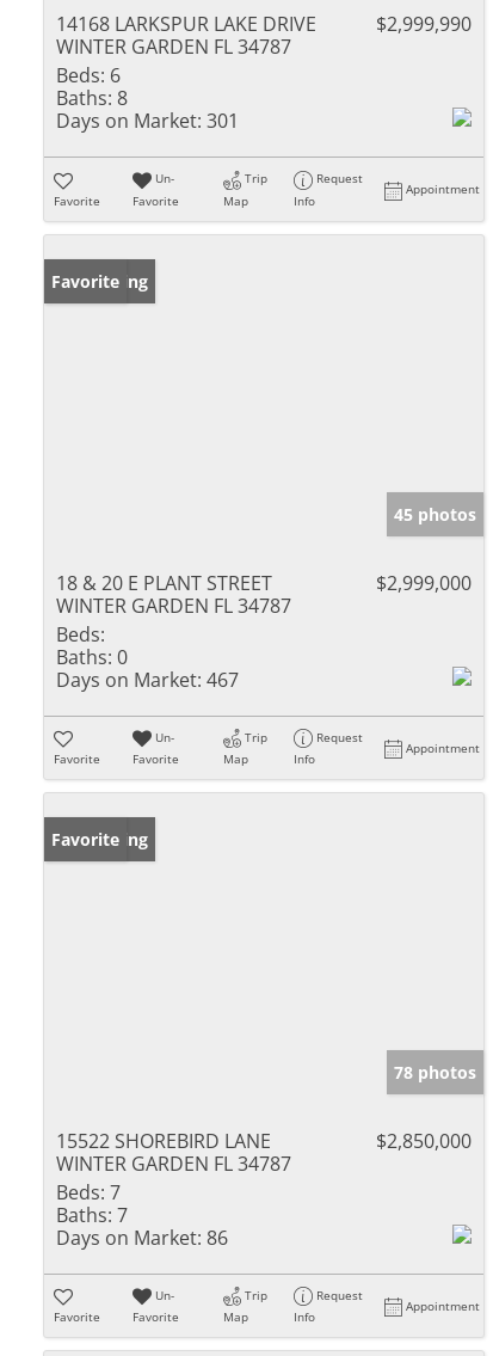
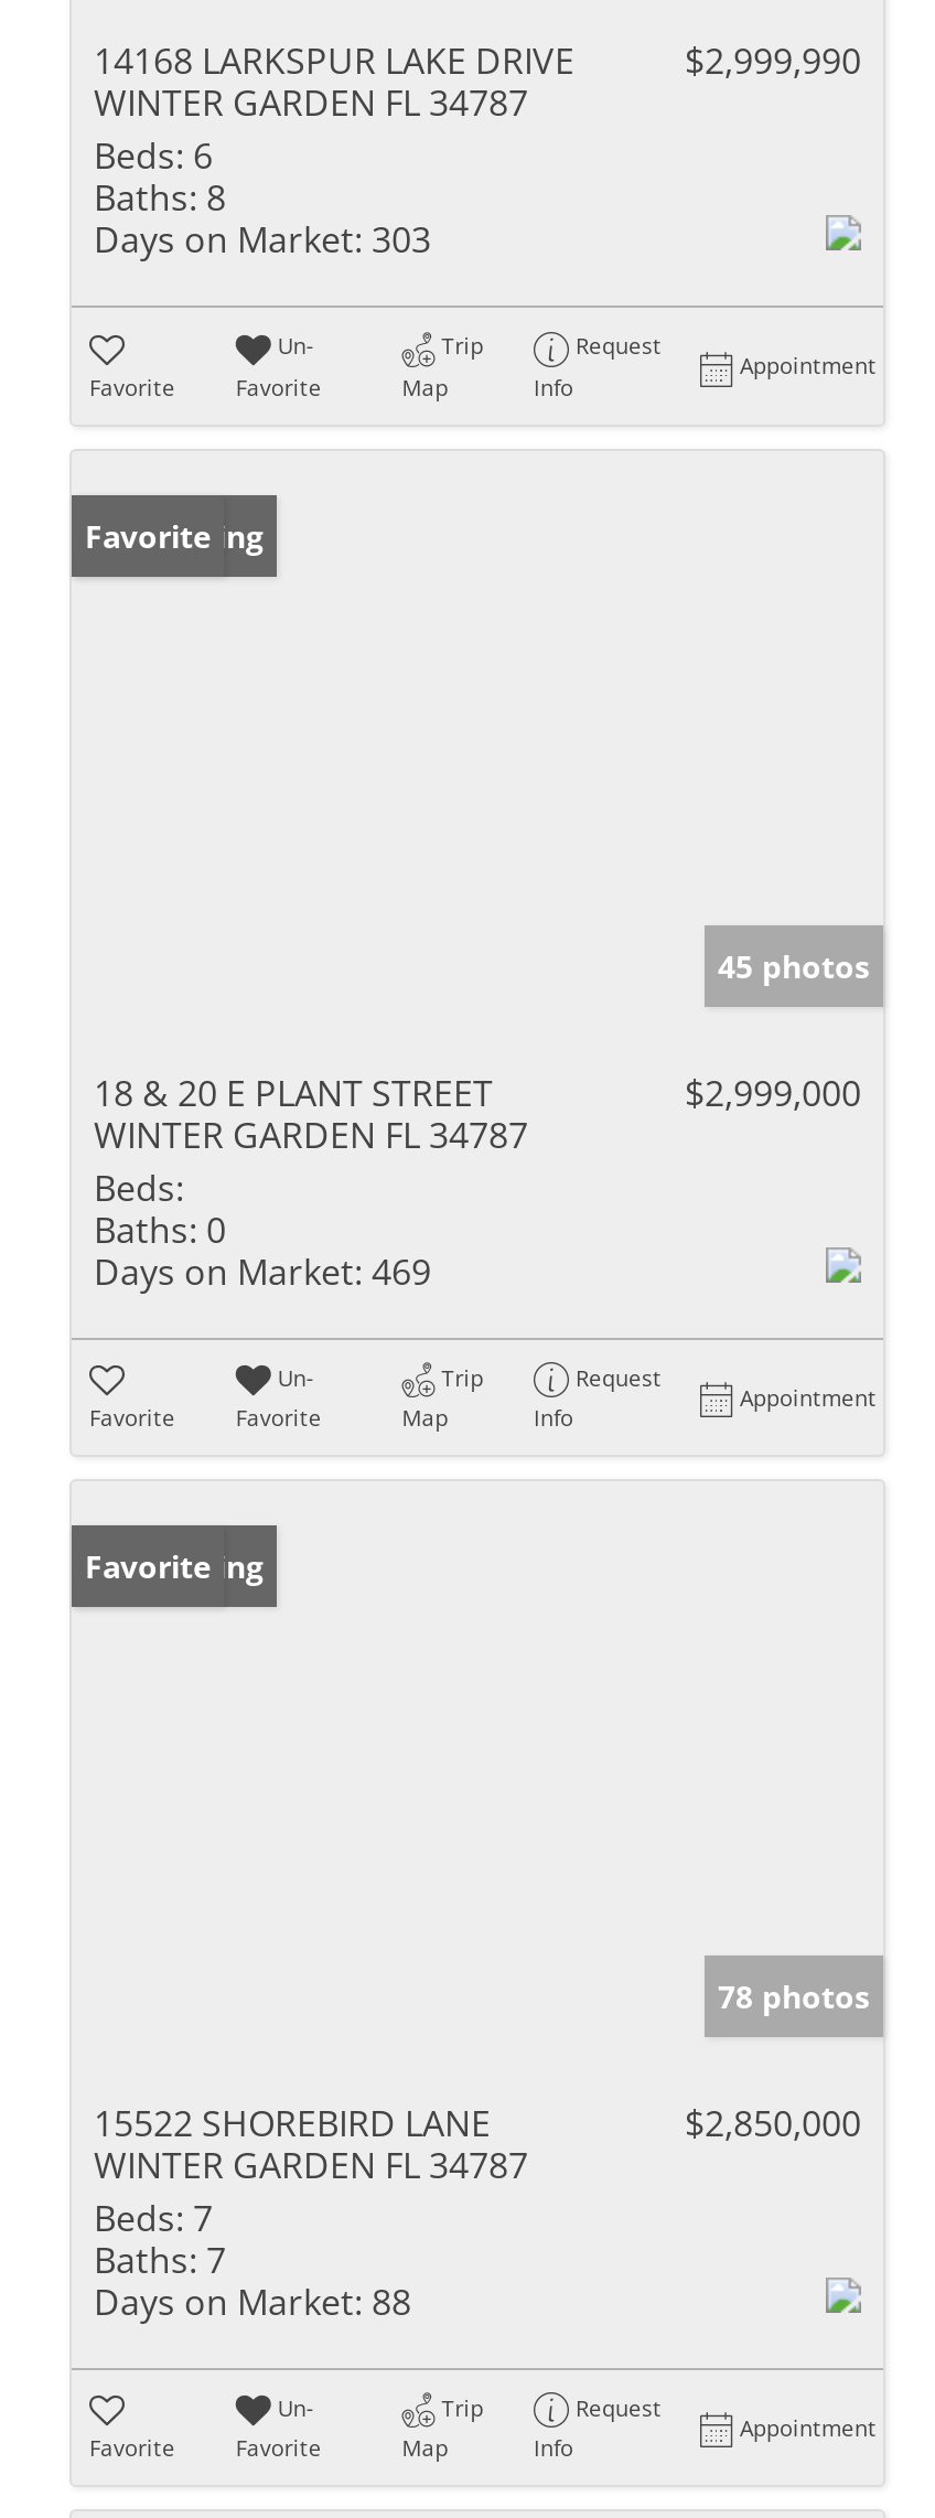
[56,108,239,134] Days on Market: 301 -> [94,216,431,264] Days on Market: 303
[56,666,239,692] Days on Market: 467 -> [94,1247,431,1295] Days on Market: 469
[56,1225,228,1251] Days on Market: 86 -> [94,2278,411,2326] Days on Market: 88

